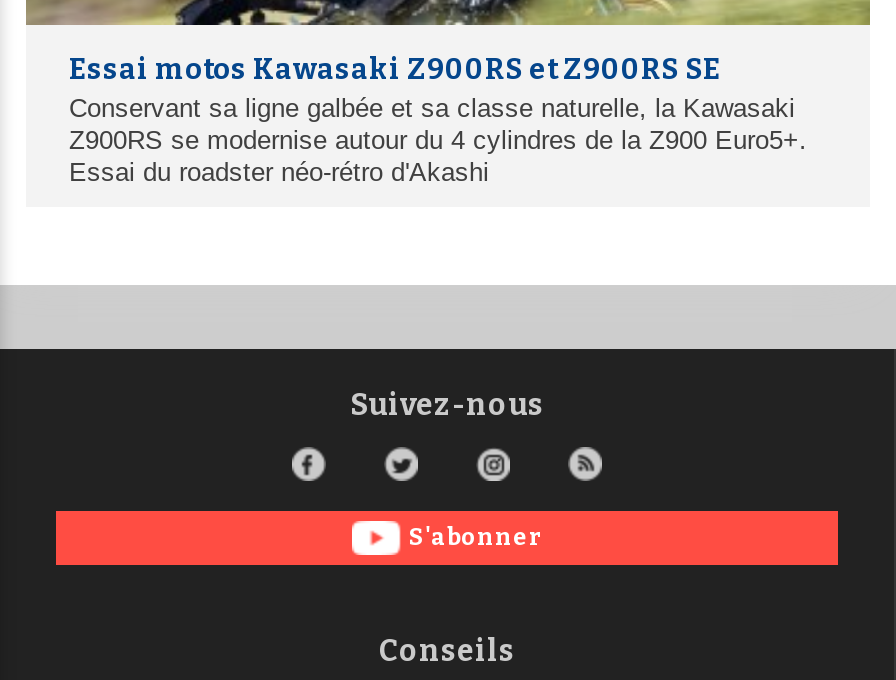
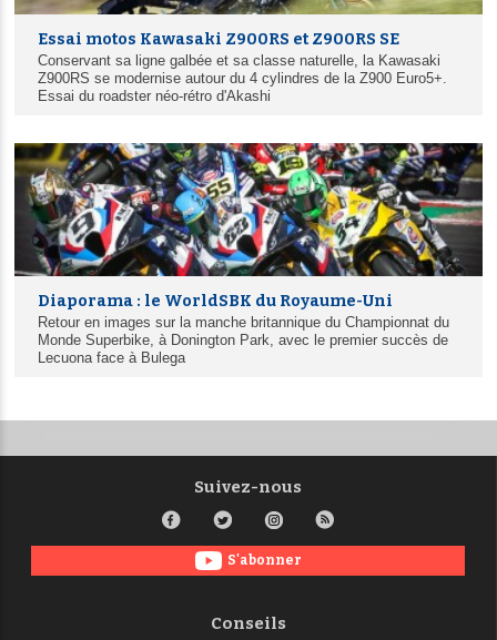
none -> [13,142,484,366] [image] | Diaporama : le WorldSBK du Royaume-Uni | Retour en images sur la manche britannique du Championnat du | Monde Superbike, à Donington Park, avec le premier succès de | Lecuona face à Bulega

